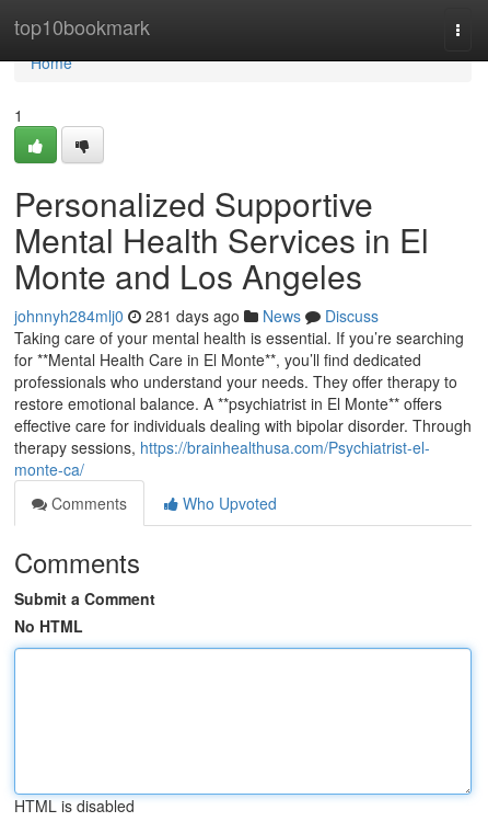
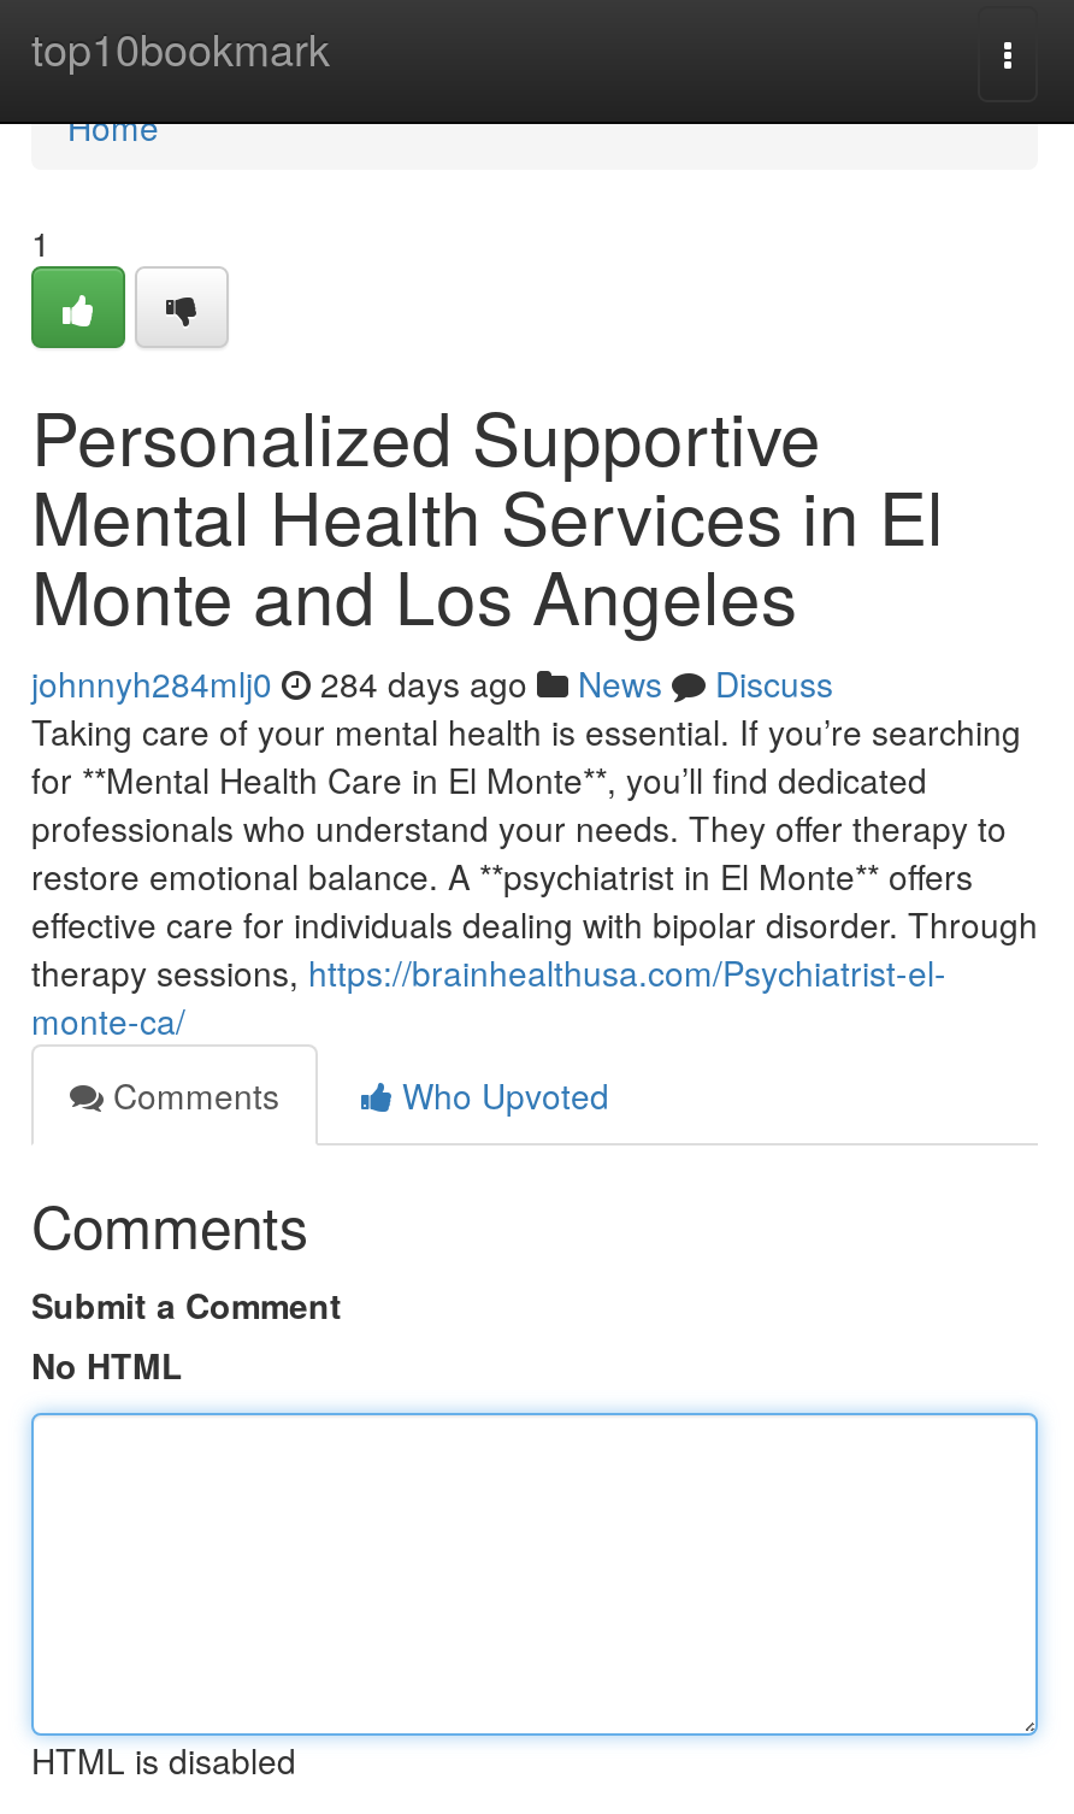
[146,305,240,327] 281 days ago -> [320,659,527,707] 284 days ago

